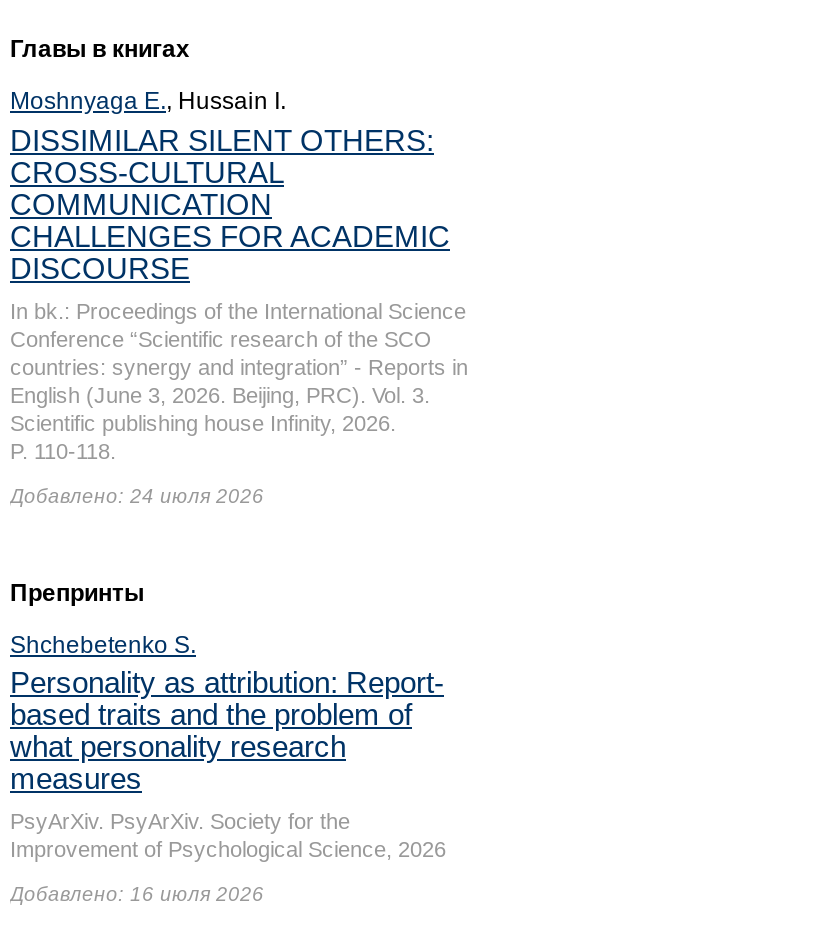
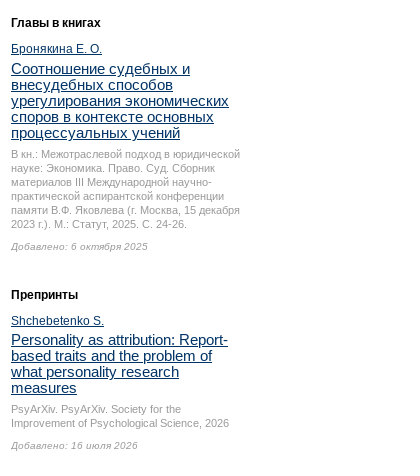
[10,87,468,463] Moshnyaga E., Hussain I. | DISSIMILAR SILENT OTHERS: | CROSS-CULTURAL | COMMUNICATION | CHALLENGES FOR ACADEMIC | DISCOURSE | In bk.: Proceedings of the International Science | Conference “Scientific research of the SCO | countries: synergy and integration” - Reports in | English (June 3, 2026. Beijing, PRC). Vol. 3. | Scientific publishing house Infinity, 2026. | P. 110-118. -> [11,42,240,230] Бронякина Е. О. | Соотношение судебных и | внесудебных способов | урегулирования экономических | споров в контексте основных | процессуальных учений | В кн.: Межотраслевой подход в юридической | науке: Экономика. Право. Суд. Сборник | материалов III Международной научно- | практической аспирантской конференции | памяти В.Ф. Яковлева (г. Москва, 15 декабря | 2023 г.). М.: Статут, 2025. С. 24-26.
[10,485,264,507] Добавлено: 24 июля 2026 -> [11,241,148,252] Добавлено: 6 октября 2025

